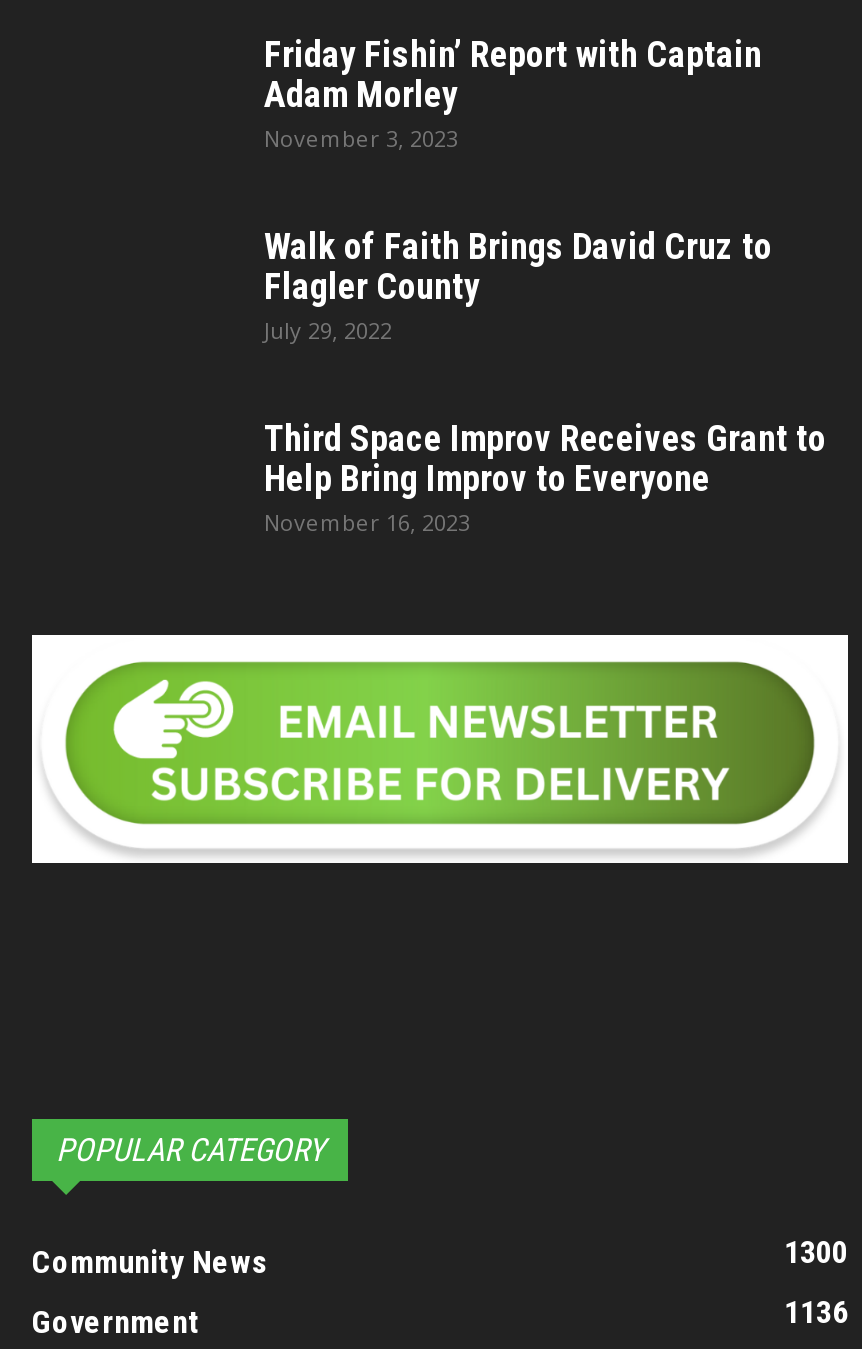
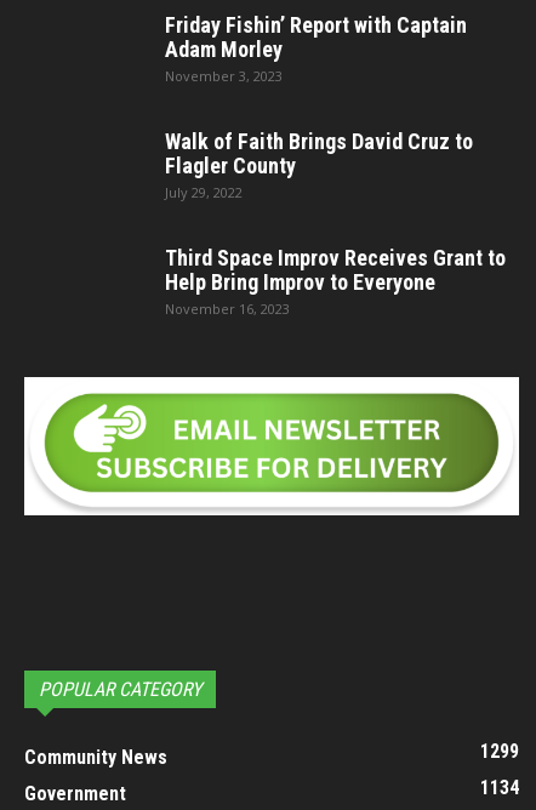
[784,1232,848,1270] 1300 -> [480,739,519,762] 1299
[784,1292,848,1330] 1136 -> [480,776,519,799] 1134

